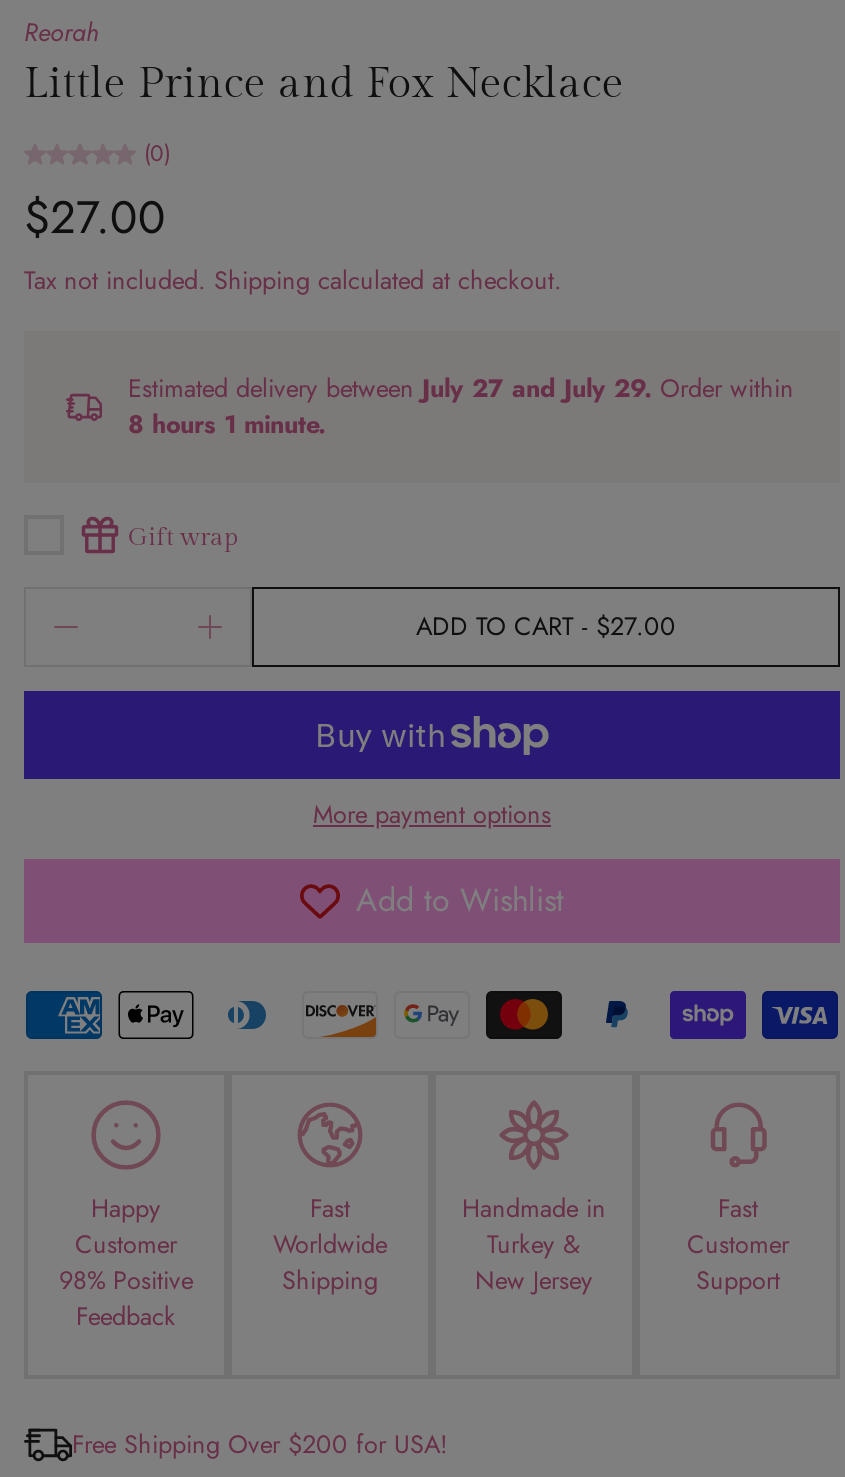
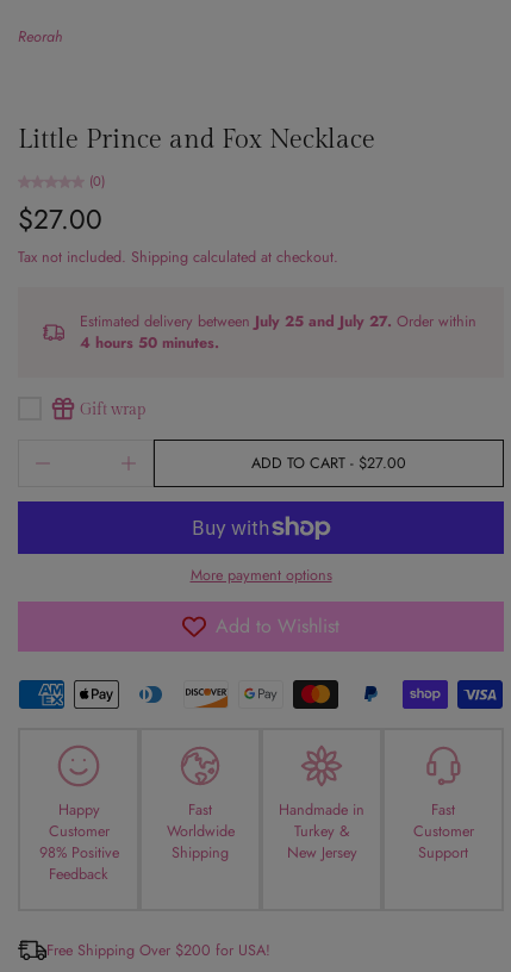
[128,371,794,407] Estimated delivery between July 27 and July 29. Order within -> [80,311,476,332] Estimated delivery between July 25 and July 27. Order within
[128,407,326,443] 8 hours 1 minute. -> [80,332,219,354] 4 hours 50 minutes.

